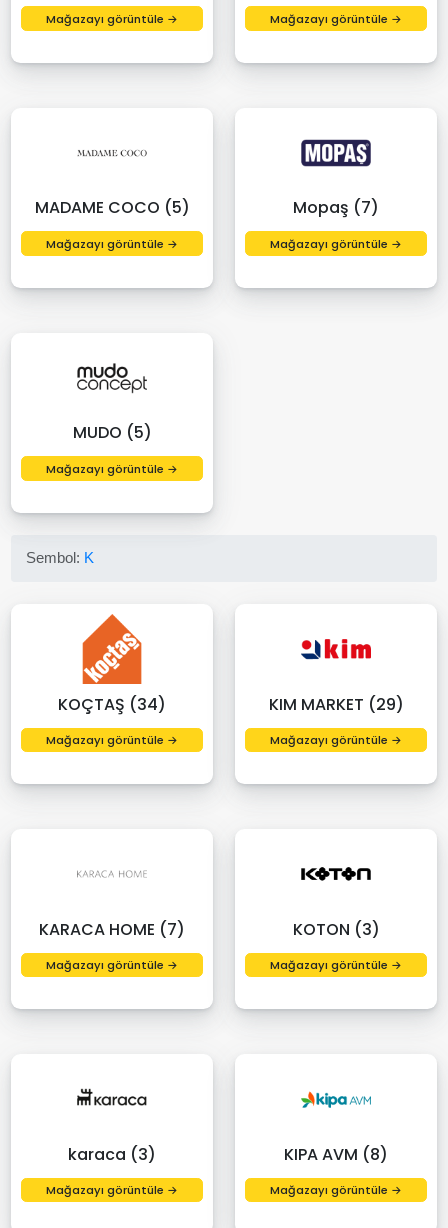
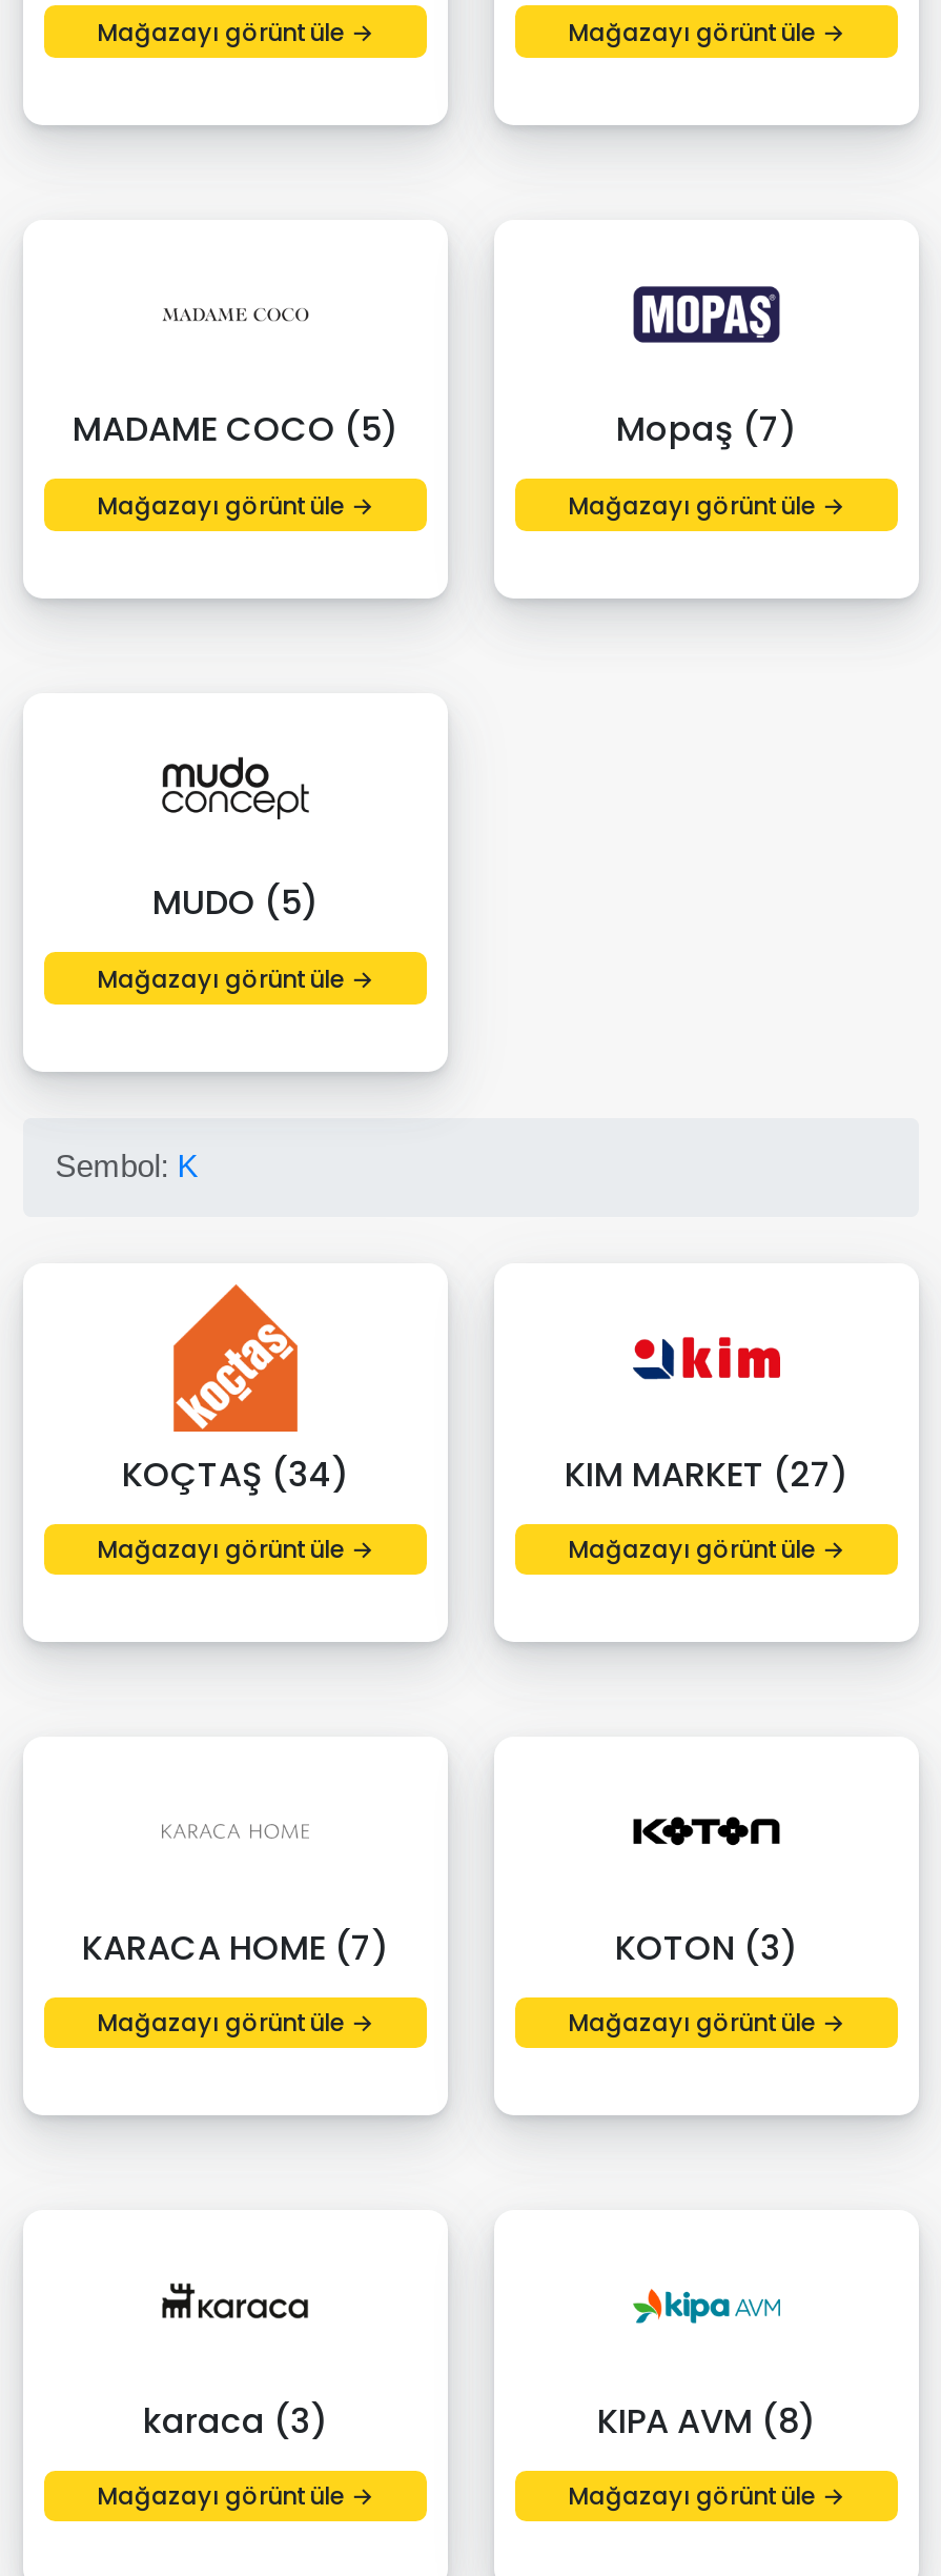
[268,692,403,715] KIM MARKET (29) -> [565,1449,848,1498] KIM MARKET (27)

